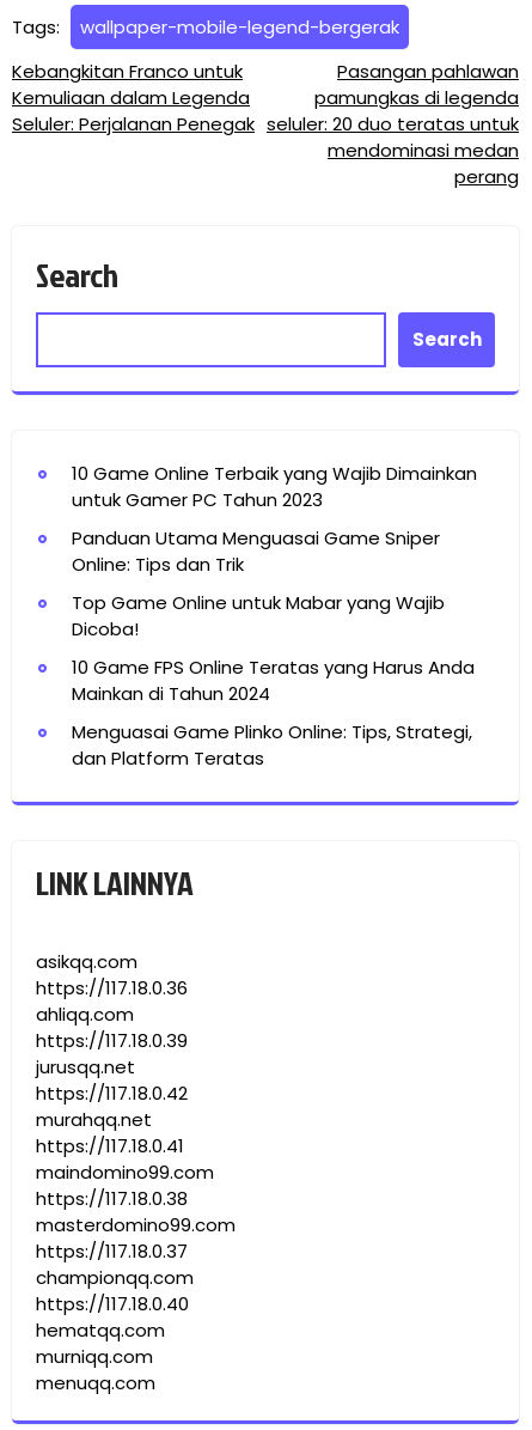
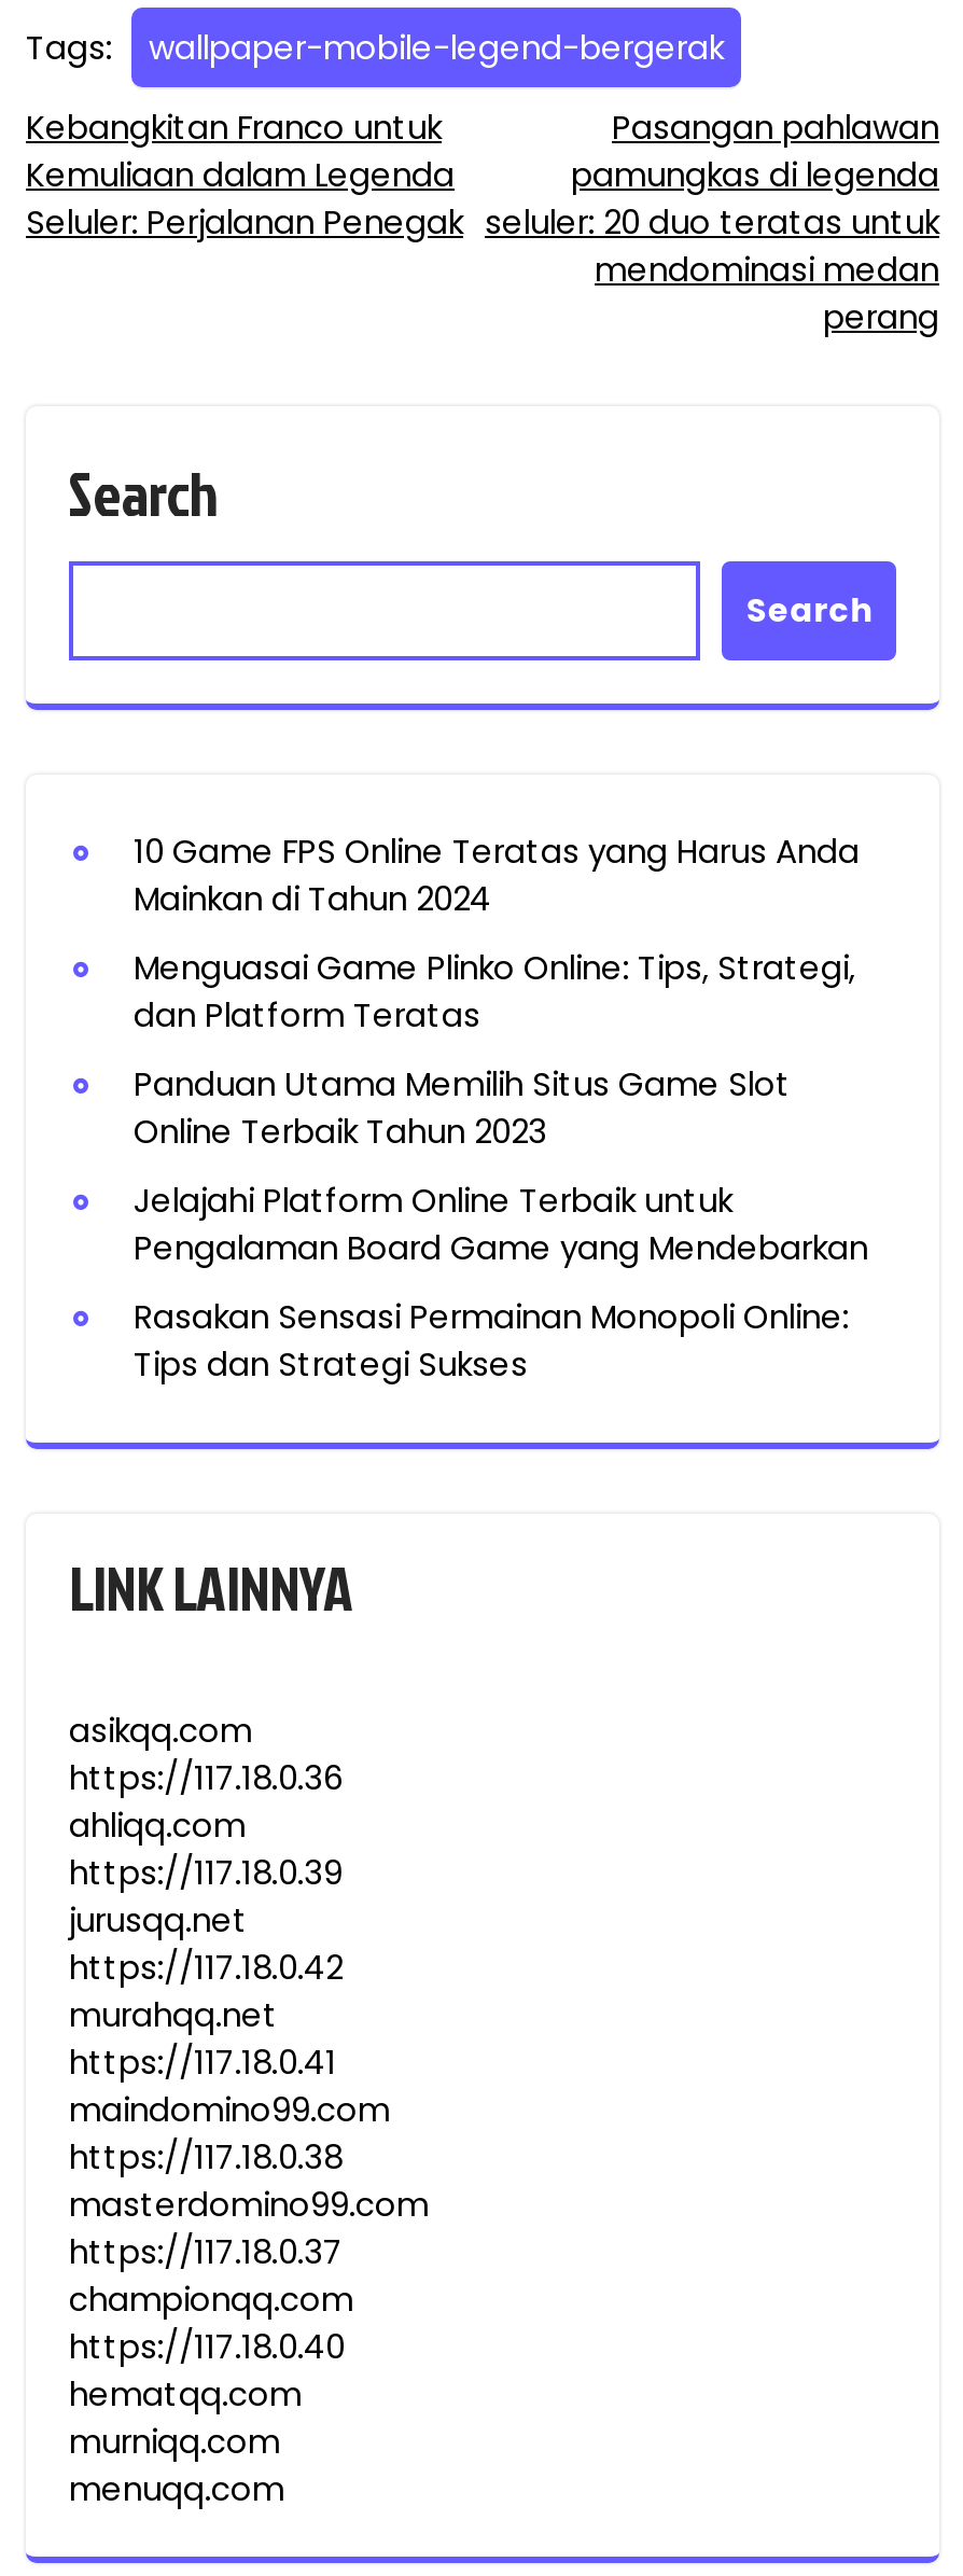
[72,461,477,641] 10 Game Online Terbaik yang Wajib Dimainkan | untuk Gamer PC Tahun 2023 | Panduan Utama Menguasai Game Sniper | Online: Tips dan Trik | Top Game Online untuk Mabar yang Wajib | Dicoba! -> none
moved [72,655,475,771] -> [134,829,860,1038]: 10 Game FPS Online Teratas yang Harus Anda | Mainkan di Tahun 2024 | Menguasai Game Plinko Online: Tips, Strategi, | dan Platform Teratas
none -> [134,1061,868,1387] Panduan Utama Memilih Situs Game Slot | Online Terbaik Tahun 2023 | Jelajahi Platform Online Terbaik untuk | Pengalaman Board Game yang Mendebarkan | Rasakan Sensasi Permainan Monopoli Online: | Tips dan Strategi Sukses

